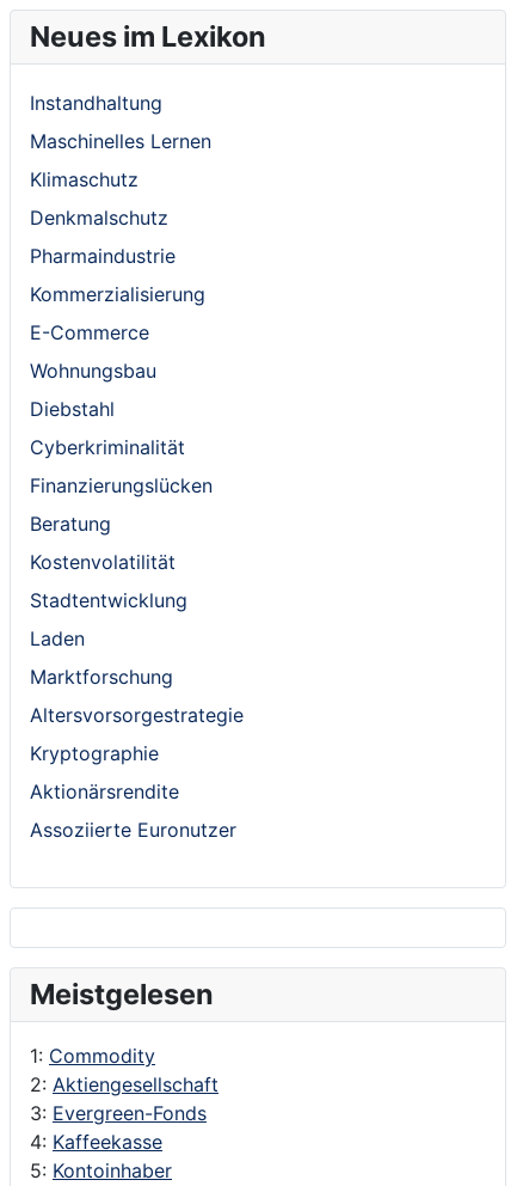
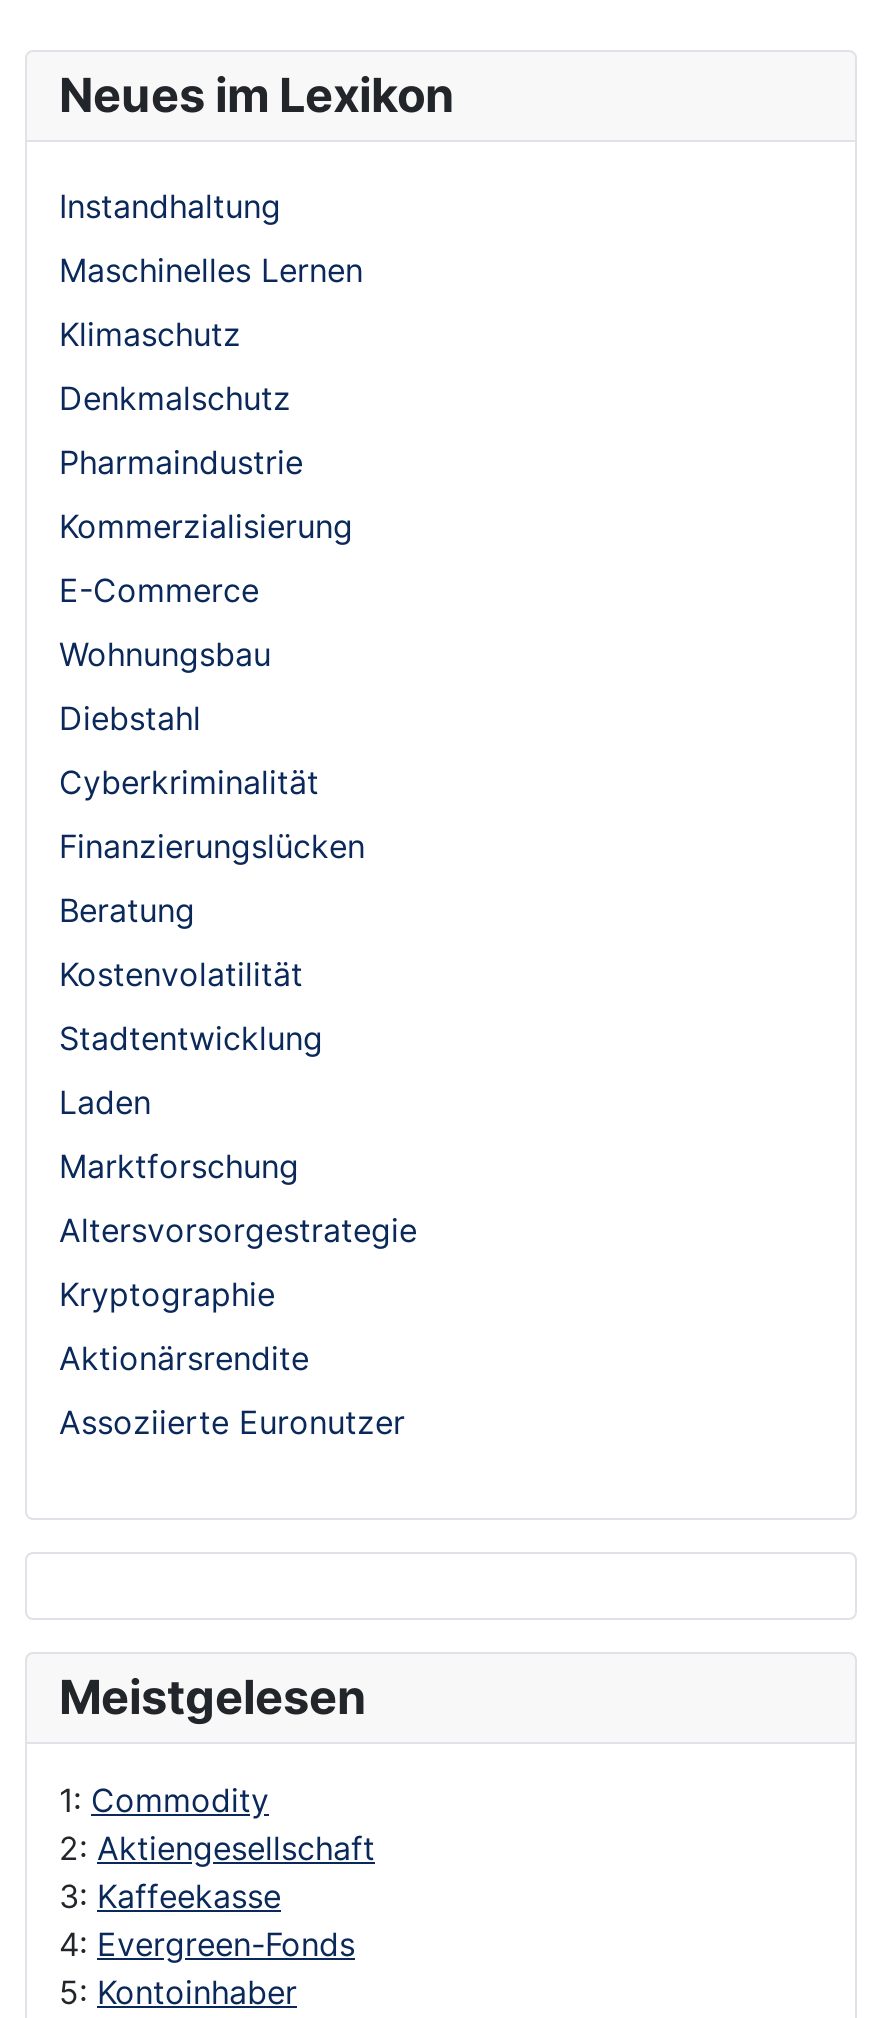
[30,1101,207,1153] 3: Evergreen-Fonds | 4: Kaffeekasse -> [59,1875,355,1963] 3: Kaffeekasse | 4: Evergreen-Fonds

